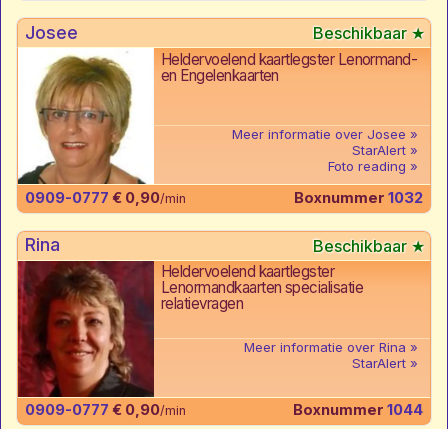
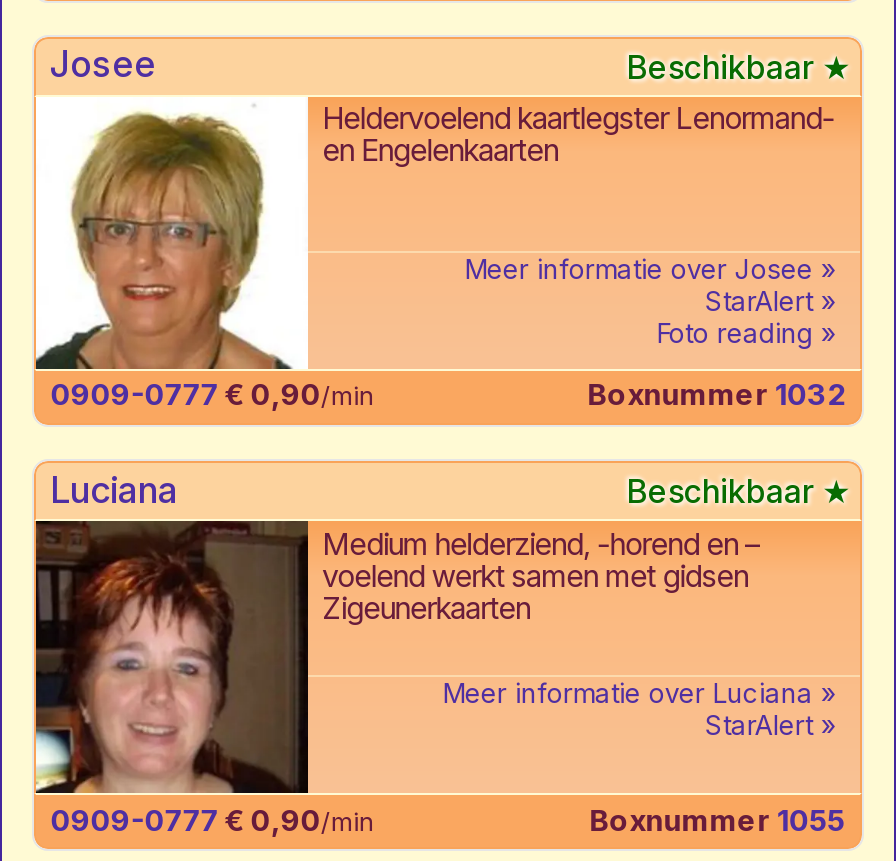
[17,234,363,398] [image] | Rina | Heldervoelend kaartlegster | Lenormandkaarten specialisatie | relatievragen -> [34,468,760,794] [image] | Luciana | Medium helderziend, -horend en – | voelend werkt samen met gidsen | Zigeunerkaarten
[244,339,410,355] Meer informatie over Rina -> [443,677,821,709] Meer informatie over Luciana
[293,401,423,419] Boxnummer 1044 -> [589,803,845,839] Boxnummer 1055

